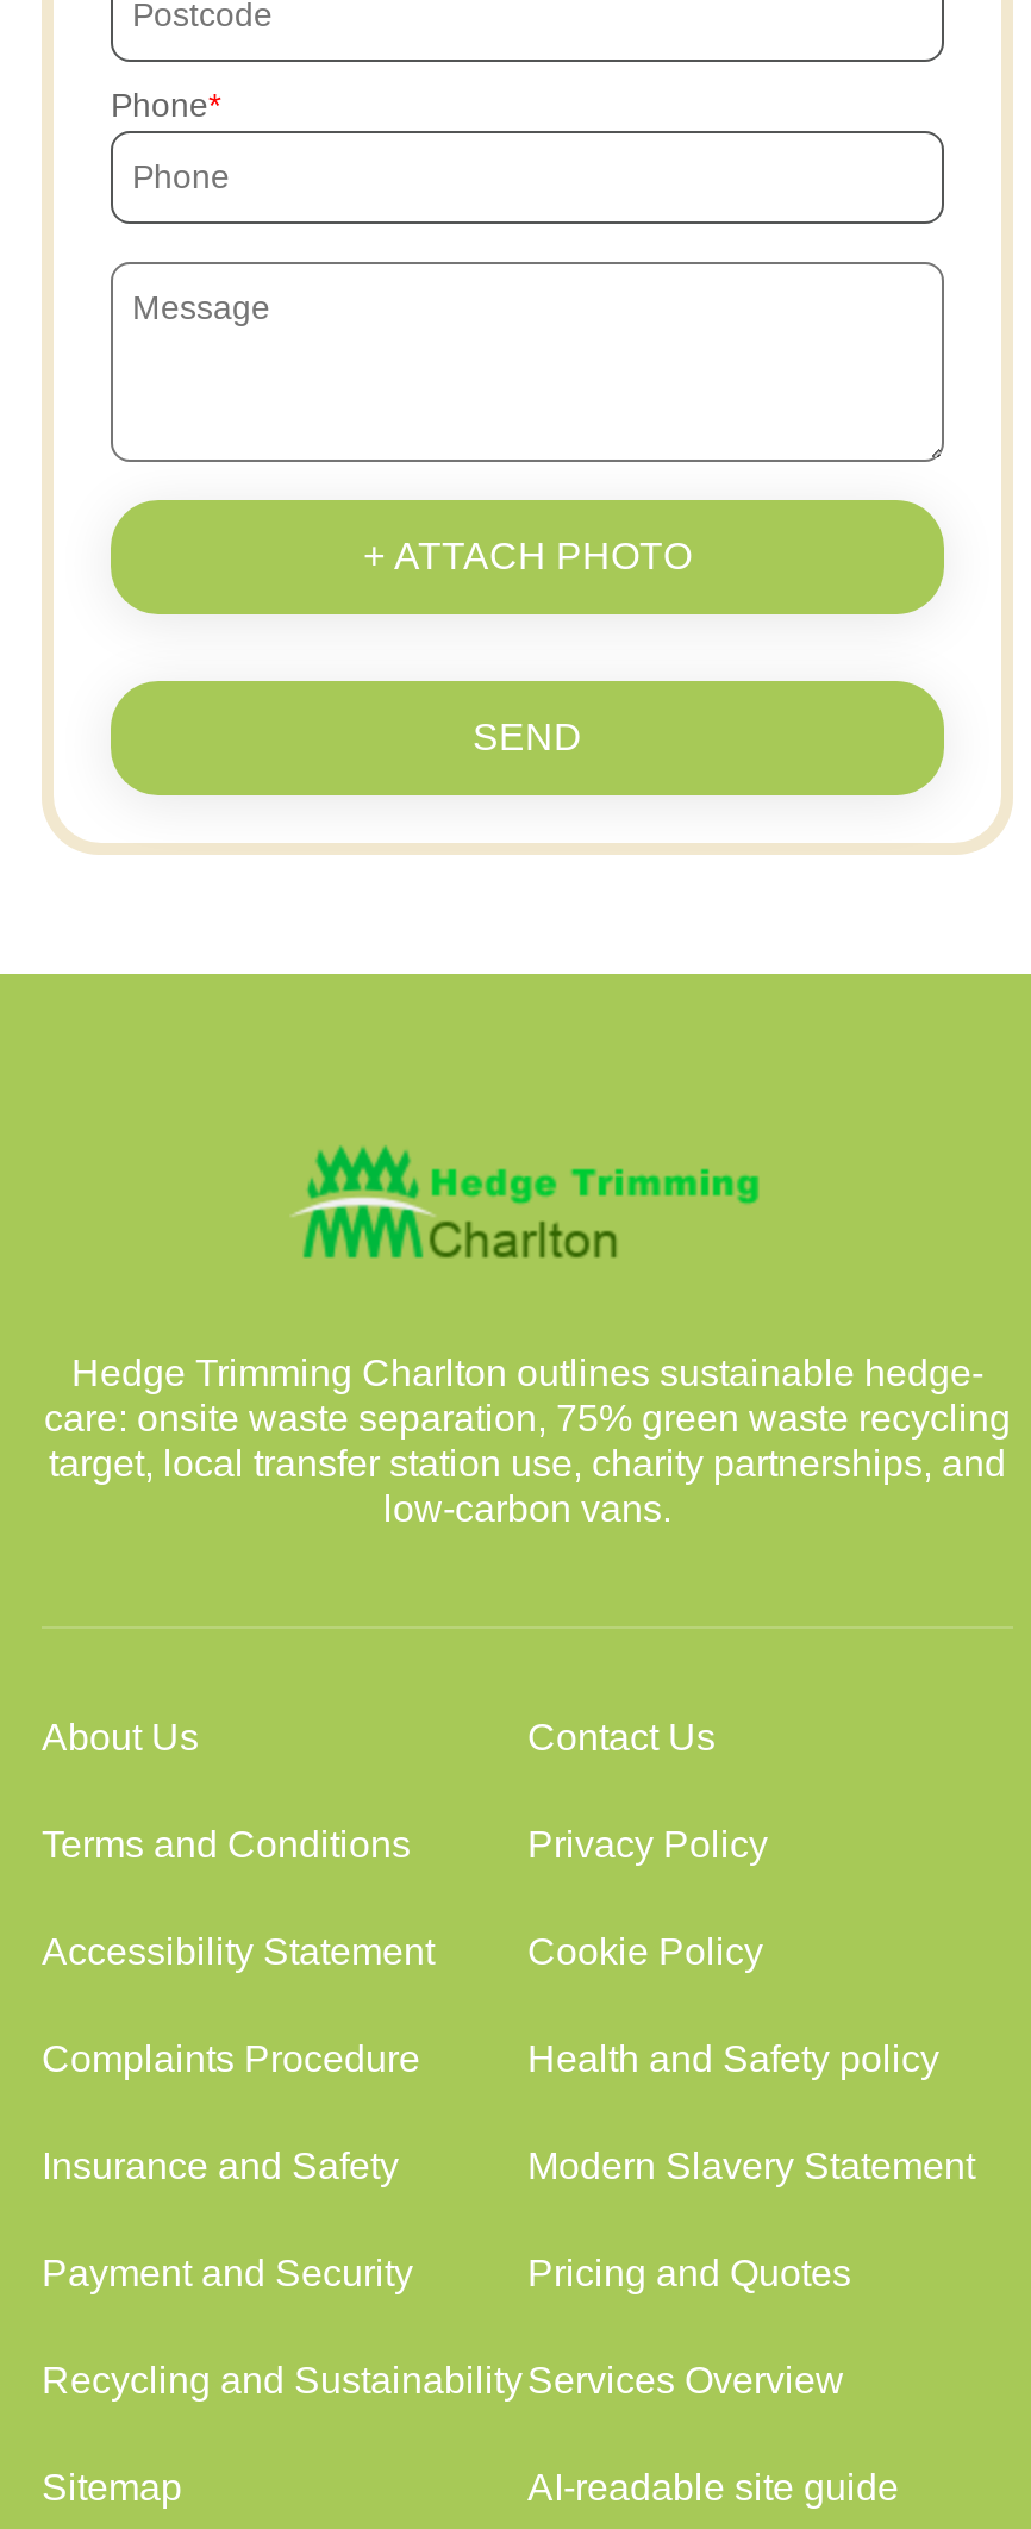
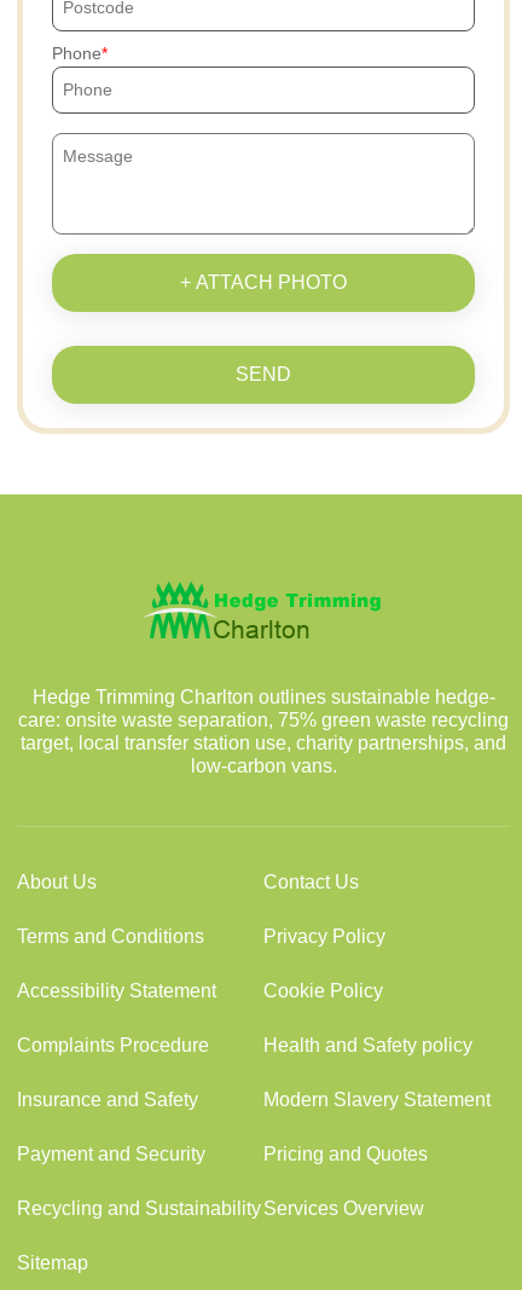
[527,2467,899,2508] AI-readable site guide -> none

